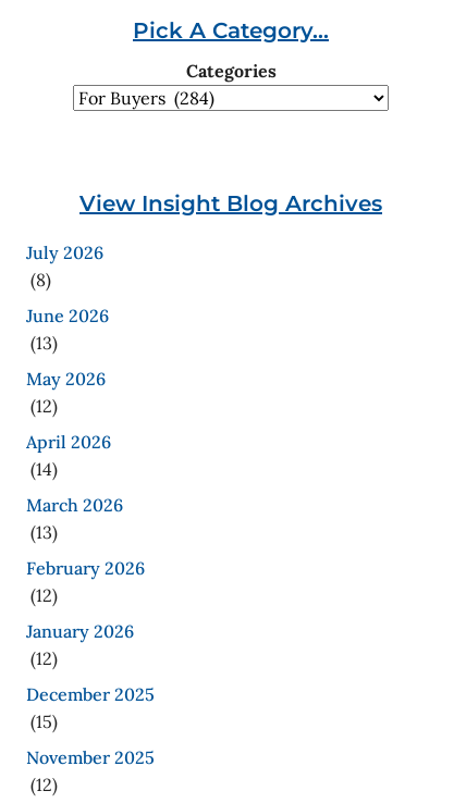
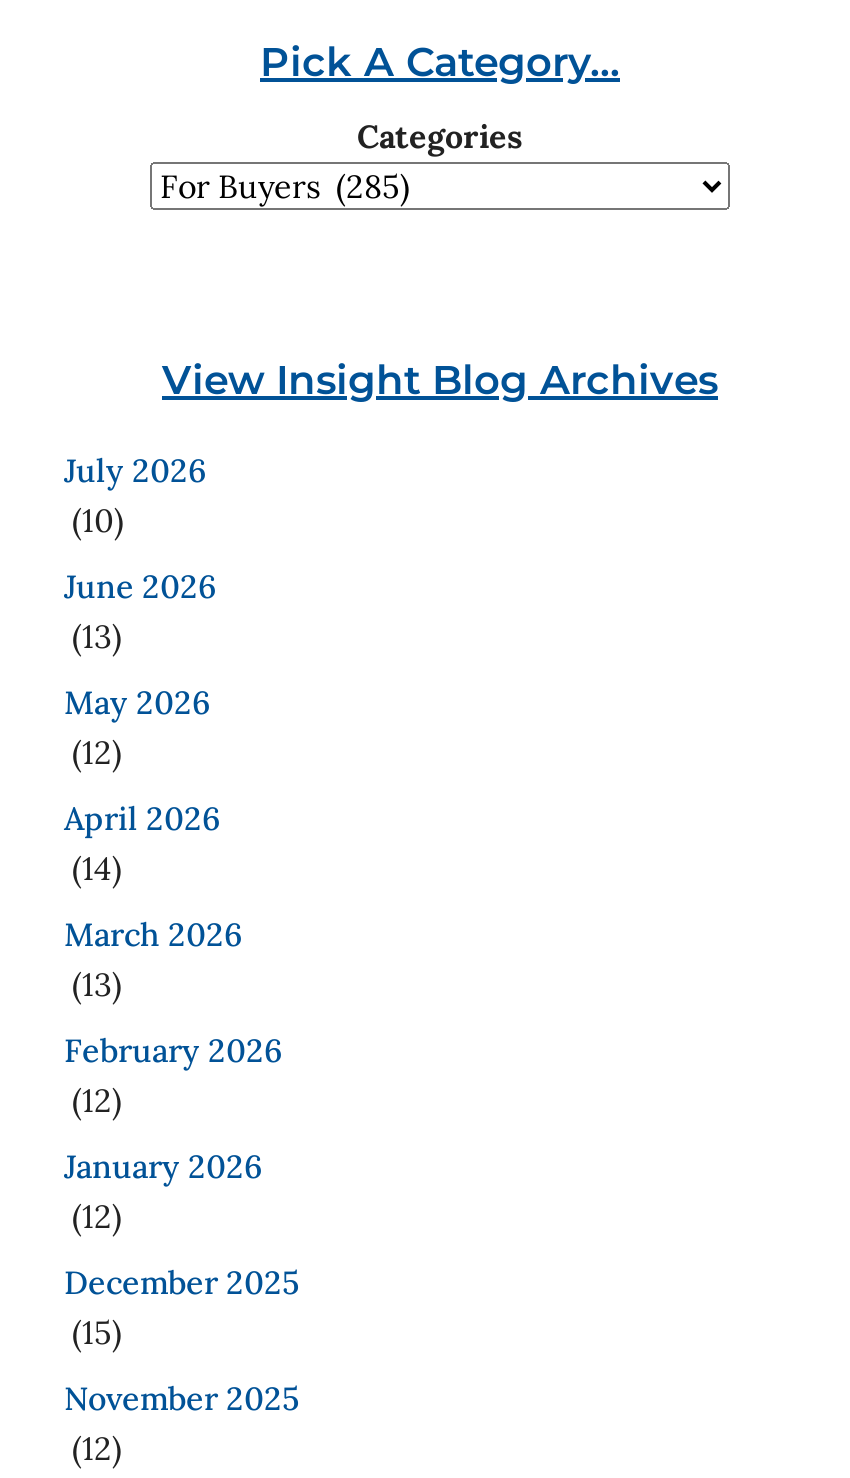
[26,269,51,291] (8) -> [64,500,124,540] (10)

